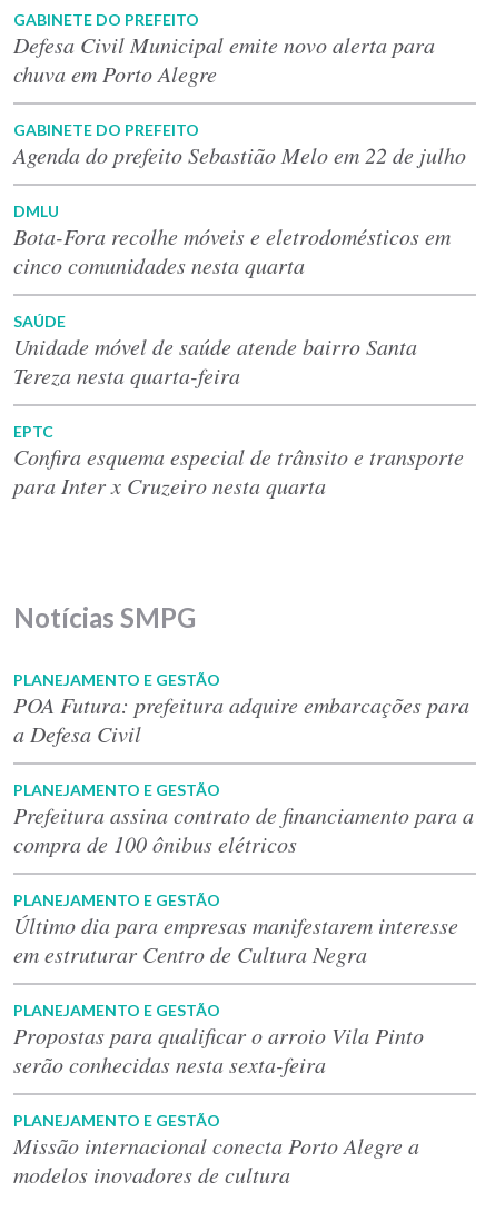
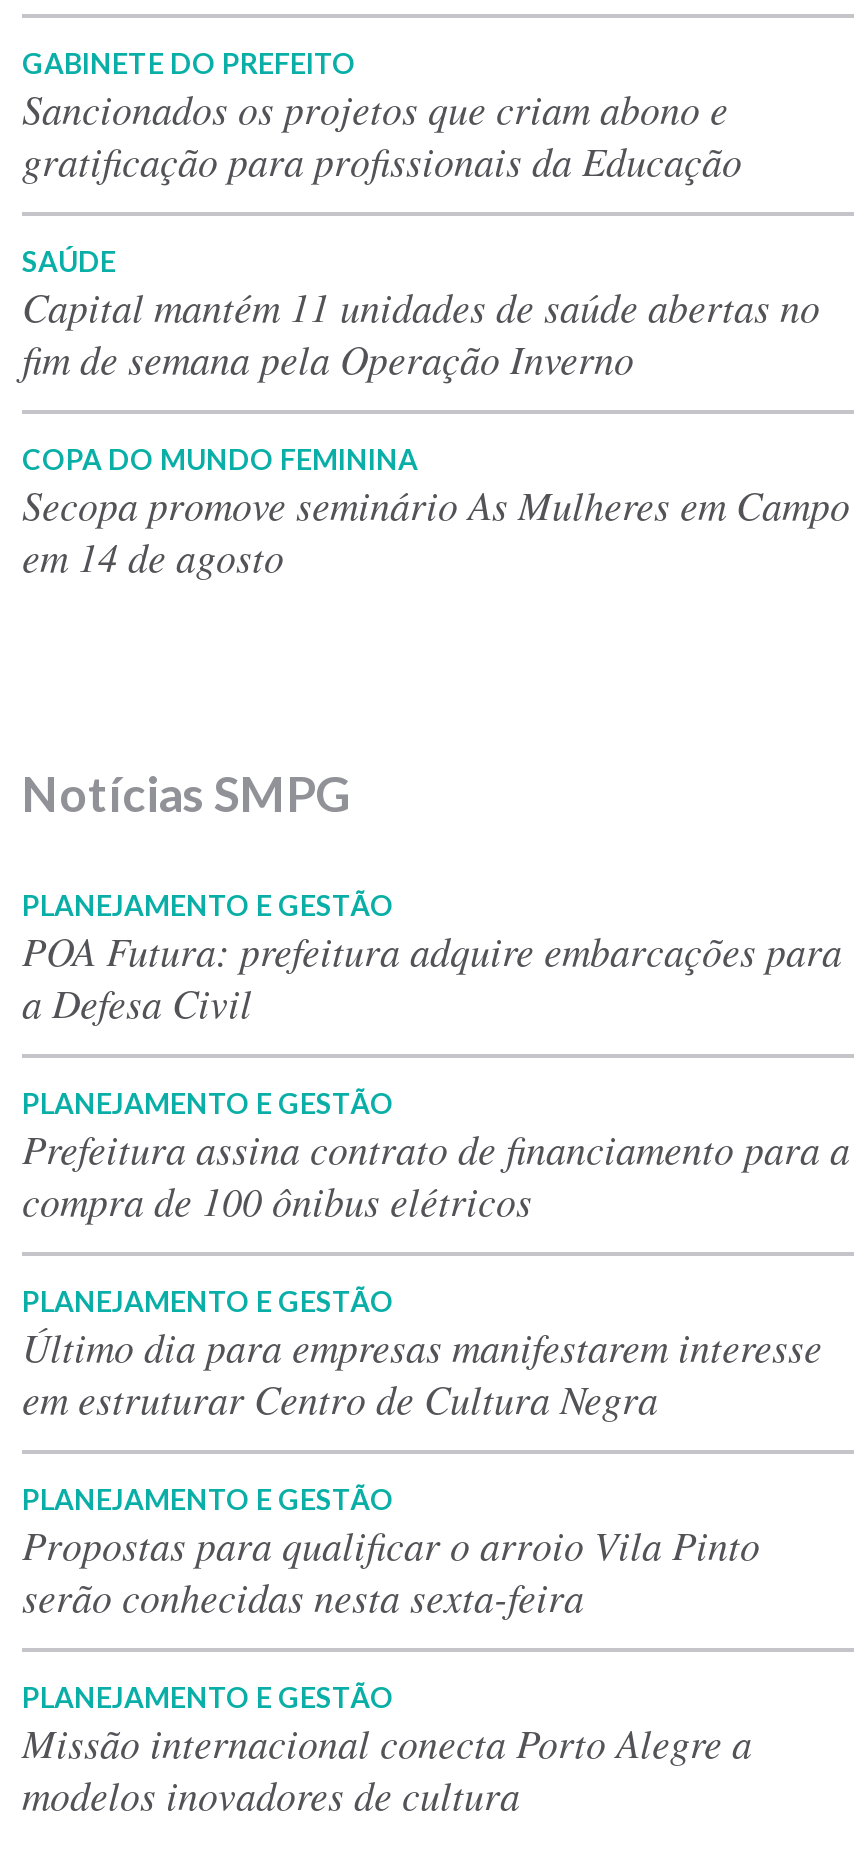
[13,30,466,280] Defesa Civil Municipal emite novo alerta para | chuva em Porto Alegre | GABINETE DO PREFEITO | Agenda do prefeito Sebastião Melo em 22 de julho | DMLU | Bota-Fora recolhe móveis e eletrodomésticos em | cinco comunidades nesta quarta -> [22,82,742,186] Sancionados os projetos que criam abono e | gratificação para profissionais da Educação
[13,332,417,390] Unidade móvel de saúde atende bairro Santa | Tereza nesta quarta-feira -> [22,280,820,384] Capital mantém 11 unidades de saúde abertas no | fim de semana pela Operação Inverno
[13,422,464,500] EPTC | Confira esquema especial de trânsito e transporte | para Inter x Cruzeiro nesta quarta -> [22,442,850,582] COPA DO MUNDO FEMININA | Secopa promove seminário As Mulheres em Campo | em 14 de agosto

